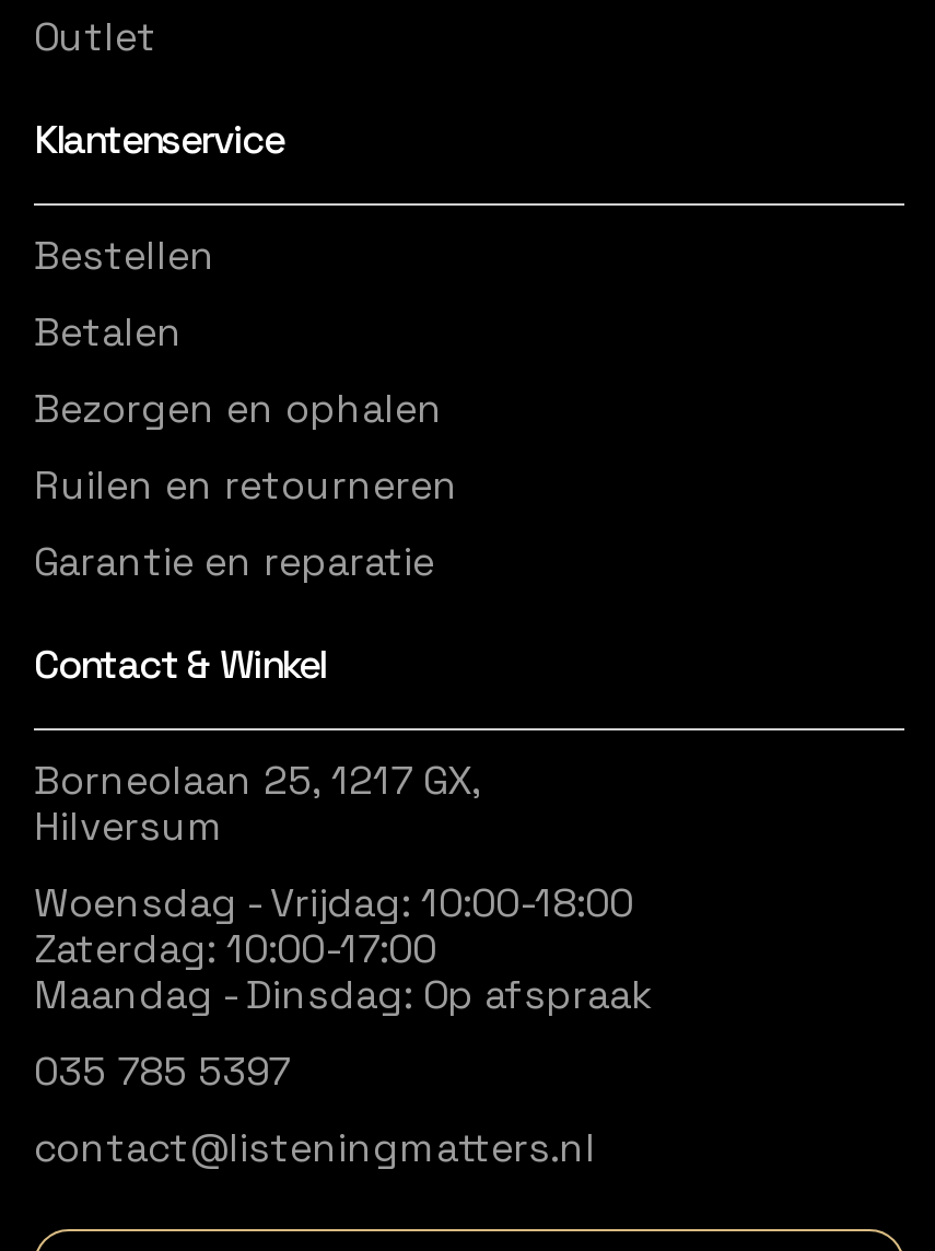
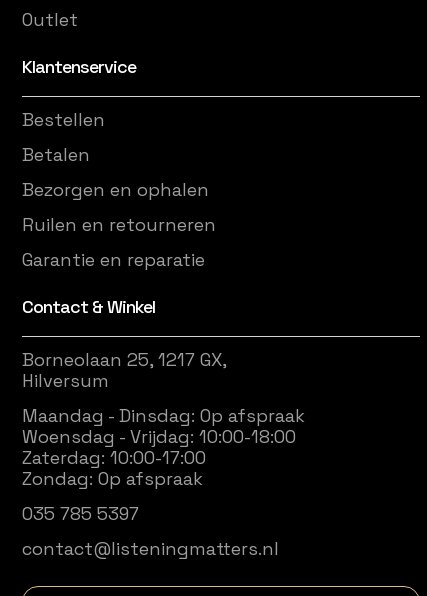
moved [34,969,653,1019] -> [22,404,305,427]: Maandag - Dinsdag: Op afspraak
none -> [22,467,203,490] Zondag: Op afspraak

